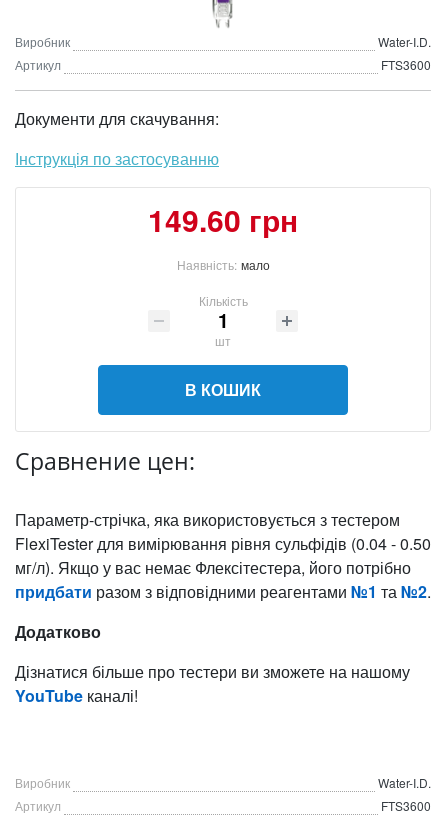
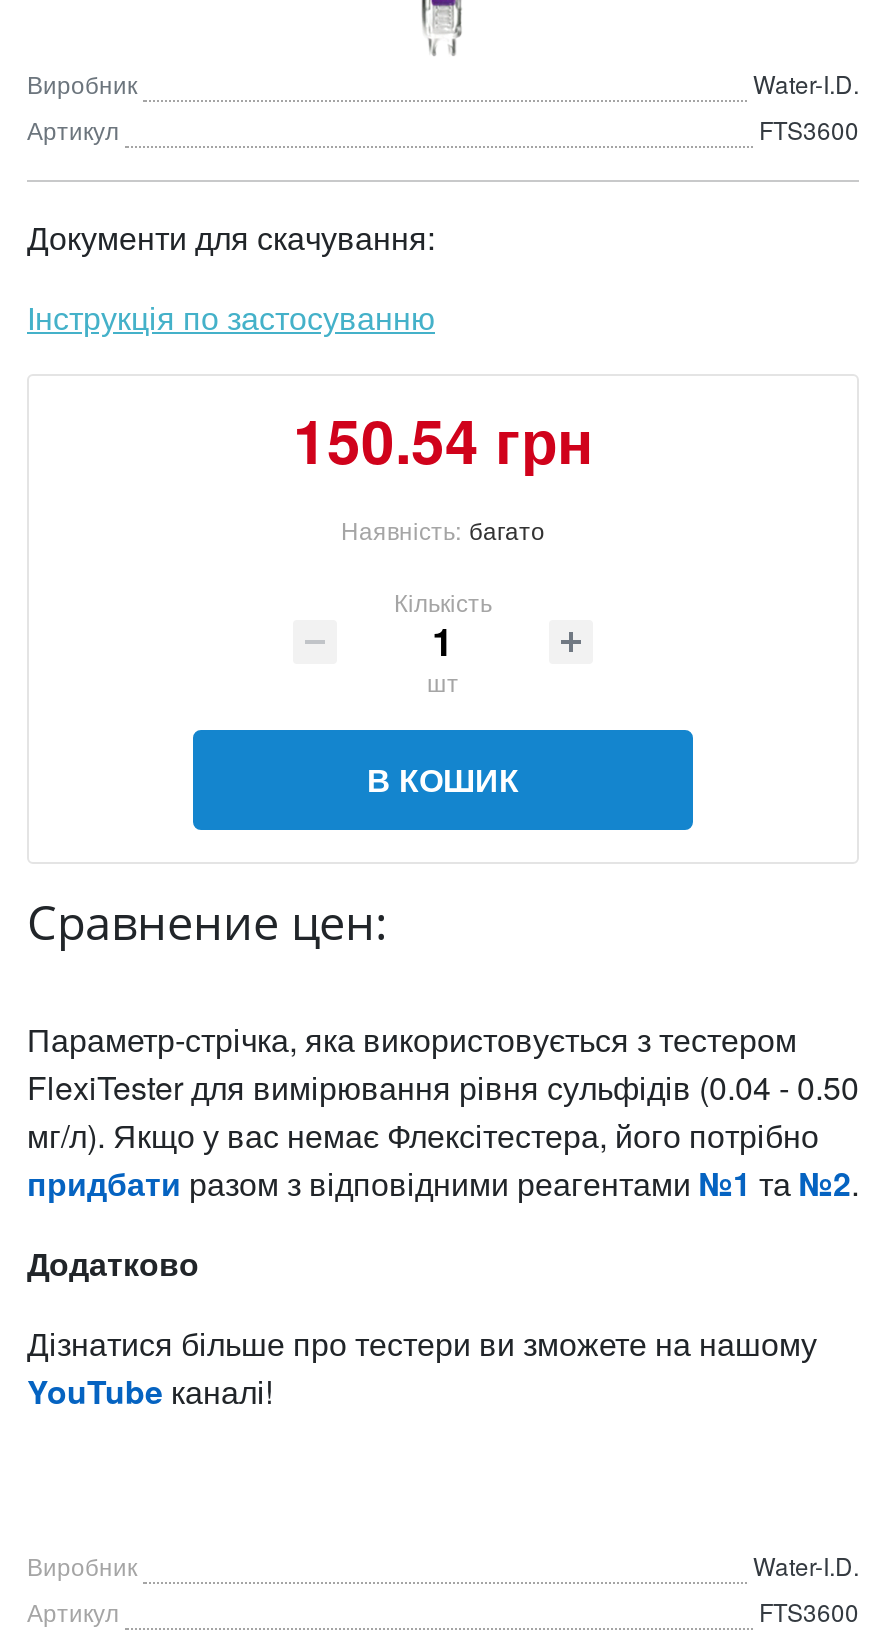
[148,198,298,241] 149.60 грн -> [293,396,593,482] 150.54 грн
[176,256,269,273] Наявність: мало -> [341,512,545,546] Наявність: багато

